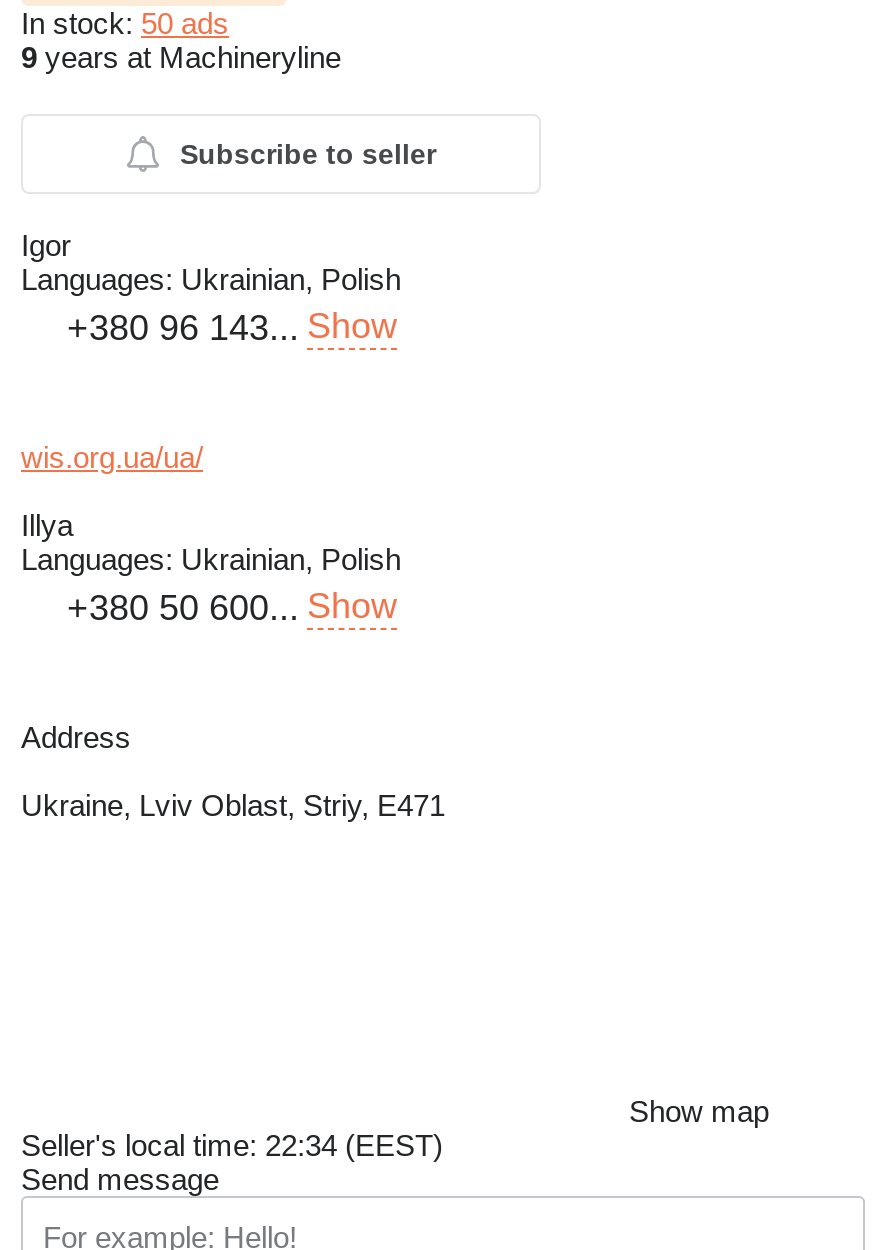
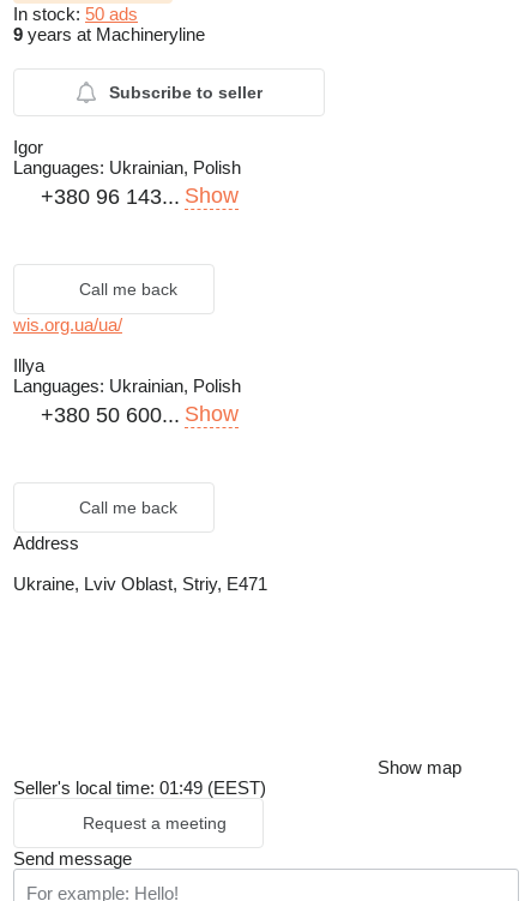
none -> [79,280,177,299] Call me back
none -> [79,498,177,517] Call me back
[21,1128,443,1162] Seller's local time: 22:34 (EEST) -> [13,778,266,833] Seller's local time: 01:49 (EEST) | Request a meeting

